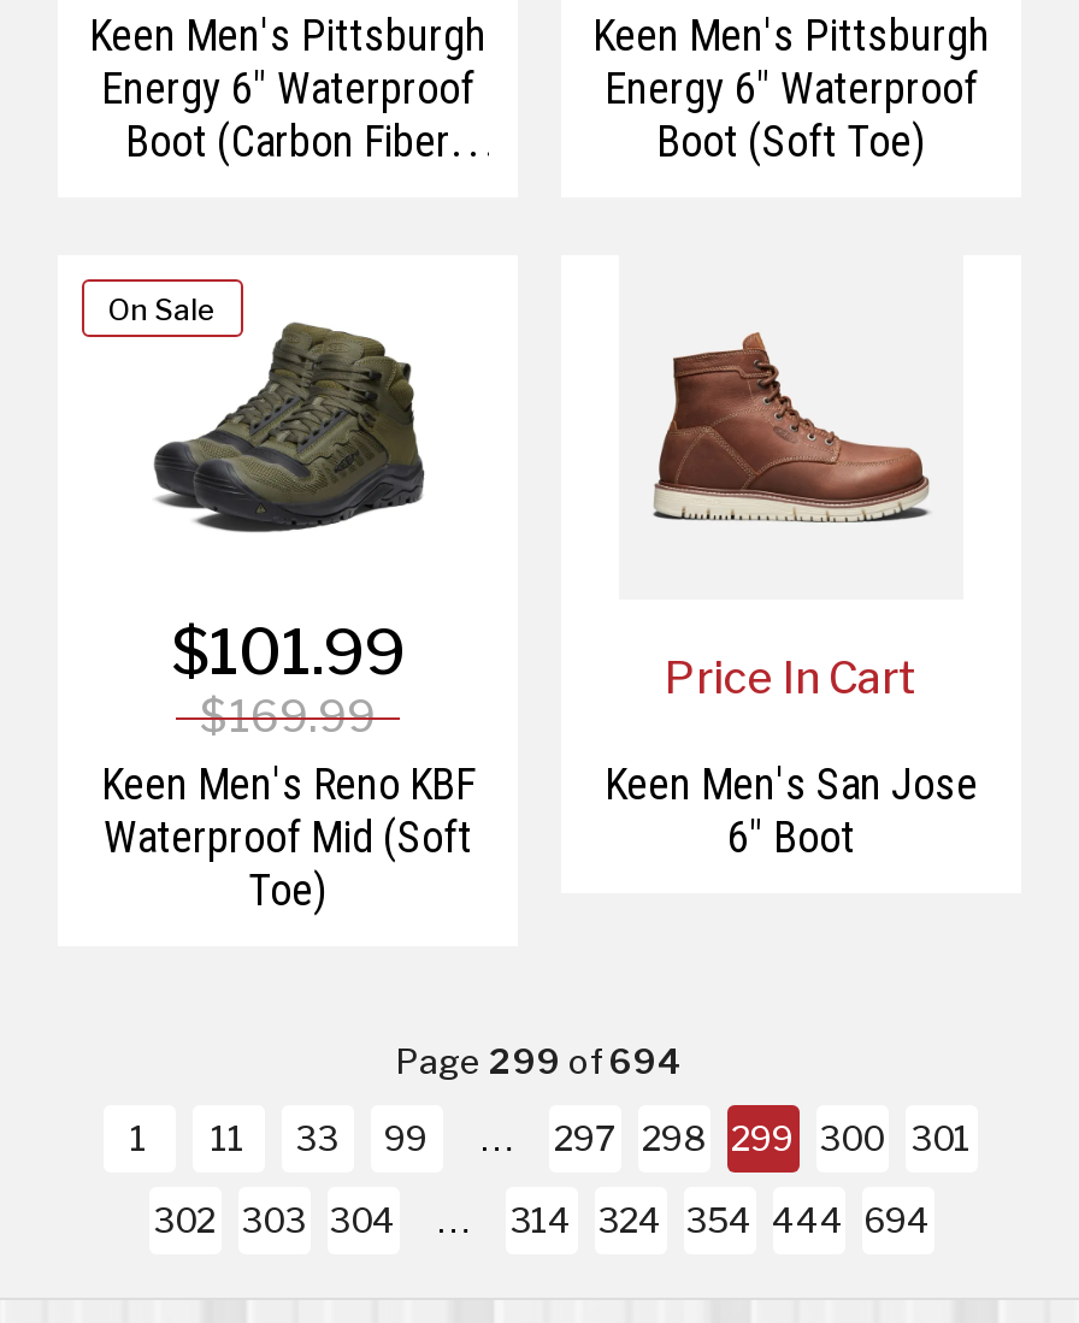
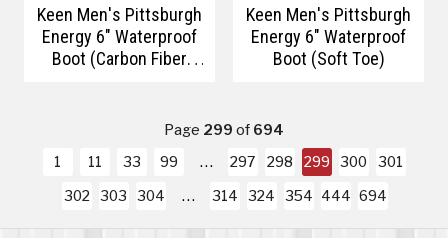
[108,287,426,534] [image] | On Sale -> none
[653,330,932,525] [image] -> none
[101,600,474,918] $101.99 | $169.99 | Keen Men's Reno KBF | Waterproof Mid (Soft | Toe) -> none
[605,643,978,865] Price In Cart | Keen Men's San Jose | 6" Boot -> none

